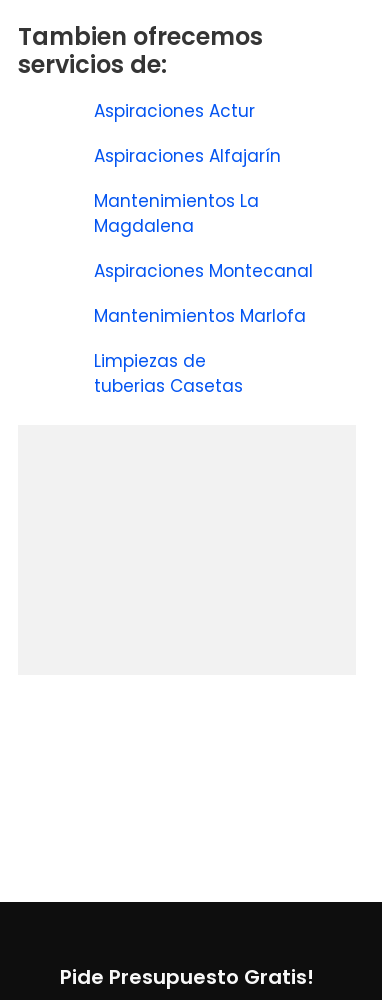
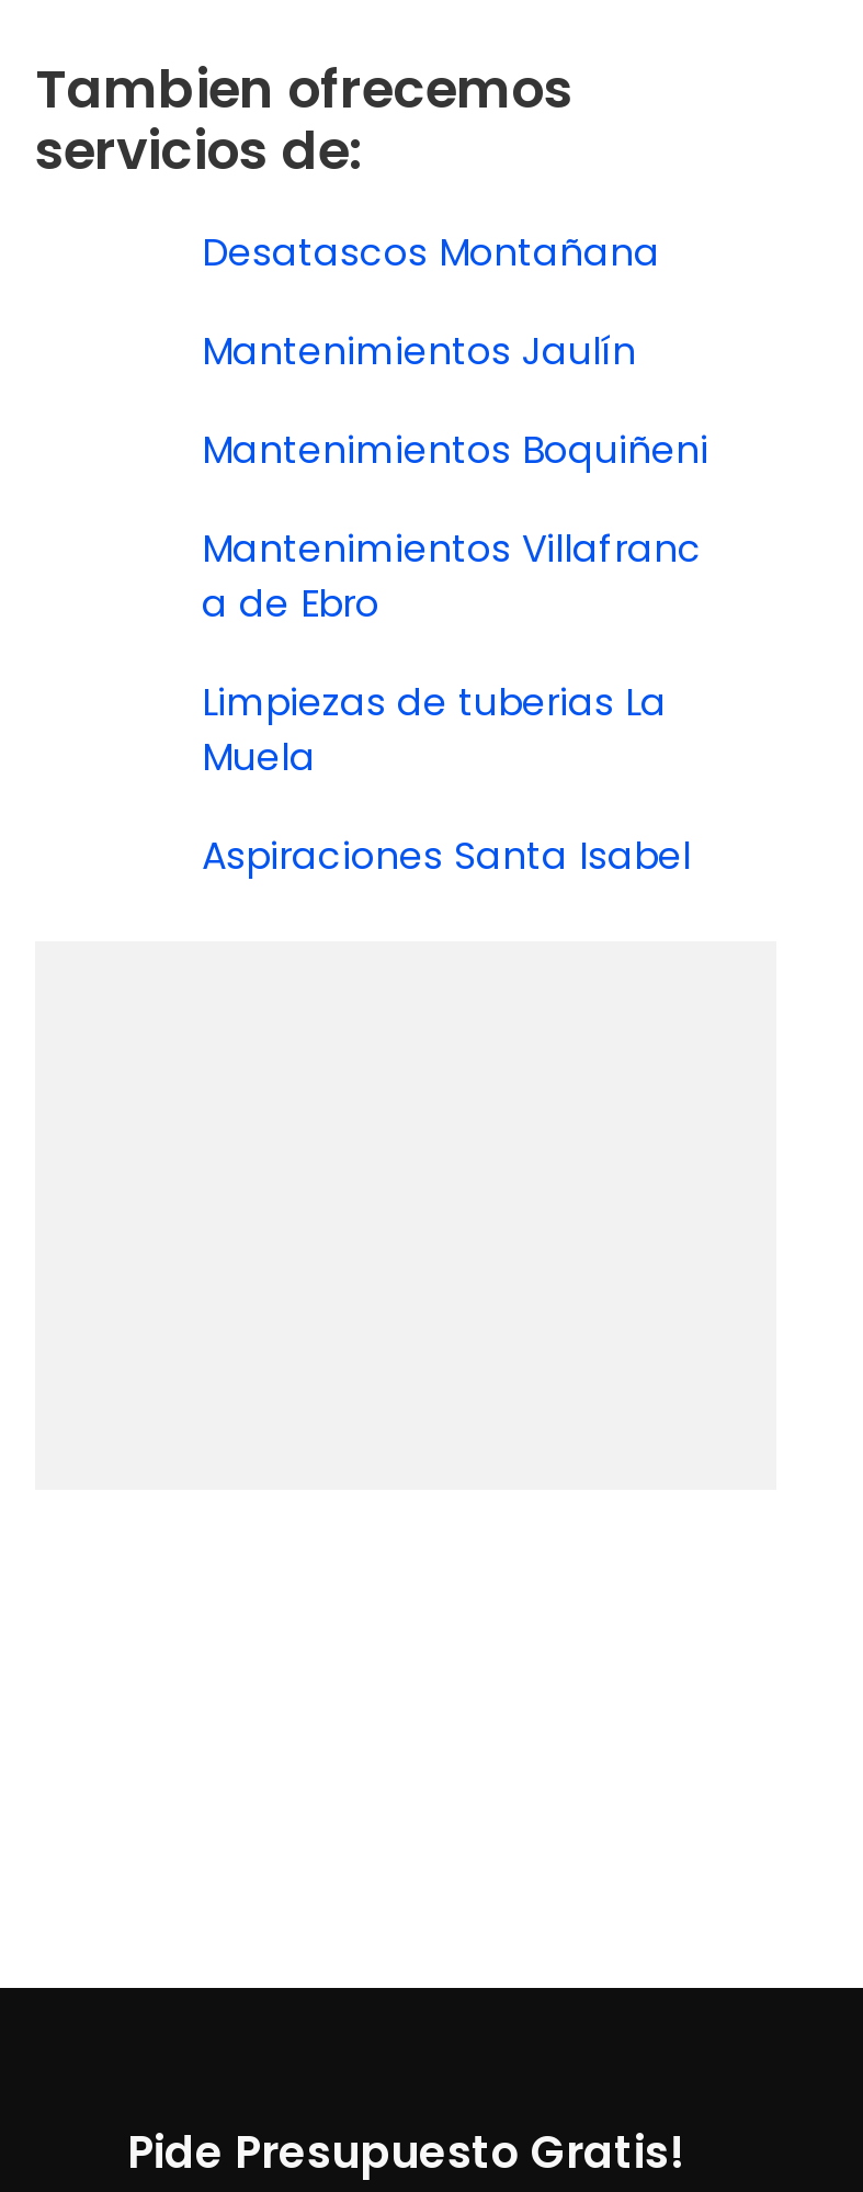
[94,99,260,123] Aspiraciones Actur -> [202,227,671,280] Desatascos Montañana
[94,144,286,168] Aspiraciones Alfajarín -> [202,326,647,378] Mantenimientos Jaulín
[94,189,259,238] Mantenimientos La | Magdalena -> [202,425,719,477] Mantenimientos Boquiñeni
[94,259,318,283] Aspiraciones Montecanal -> [202,523,702,631] Mantenimientos Villafranc | a de Ebro
[94,304,311,328] Mantenimientos Marlofa -> [202,677,667,784] Limpiezas de tuberias La | Muela
[94,349,248,398] Limpiezas de | tuberias Casetas -> [202,831,702,883] Aspiraciones Santa Isabel

